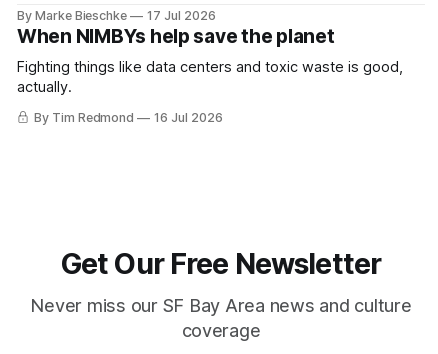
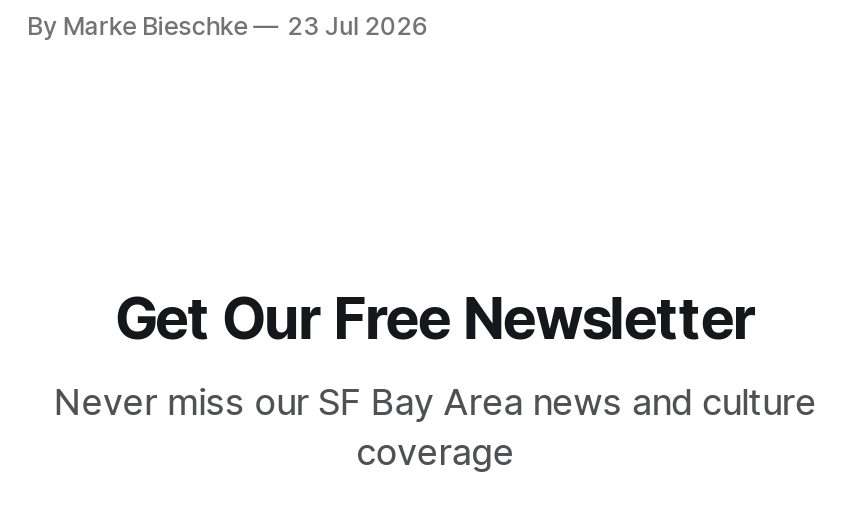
[17,8,403,125] 17 Jul 2026 | When NIMBYs help save the planet | Fighting things like data centers and toxic waste is good, | actually. | By Tim Redmond | 16 Jul 2026 -> [287,11,428,41] 23 Jul 2026

